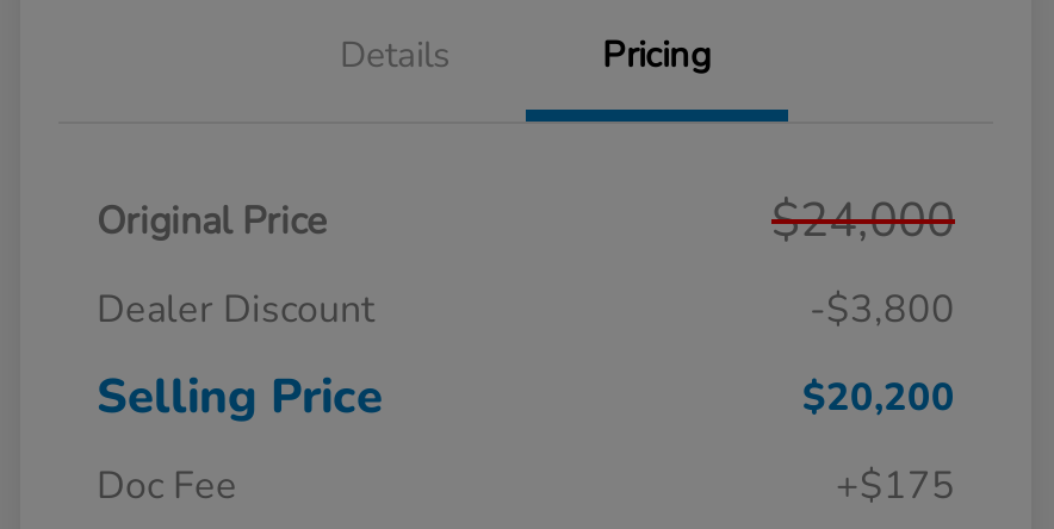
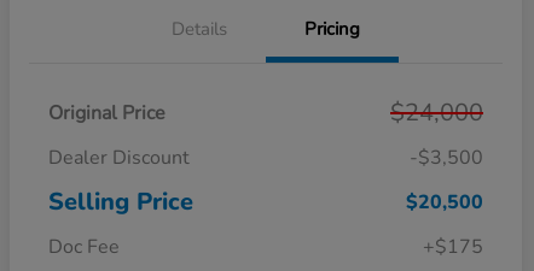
[810,283,955,336] -$3,800 -> [410,144,483,171] -$3,500
[802,371,955,424] $20,200 -> [406,189,483,215] $20,500

